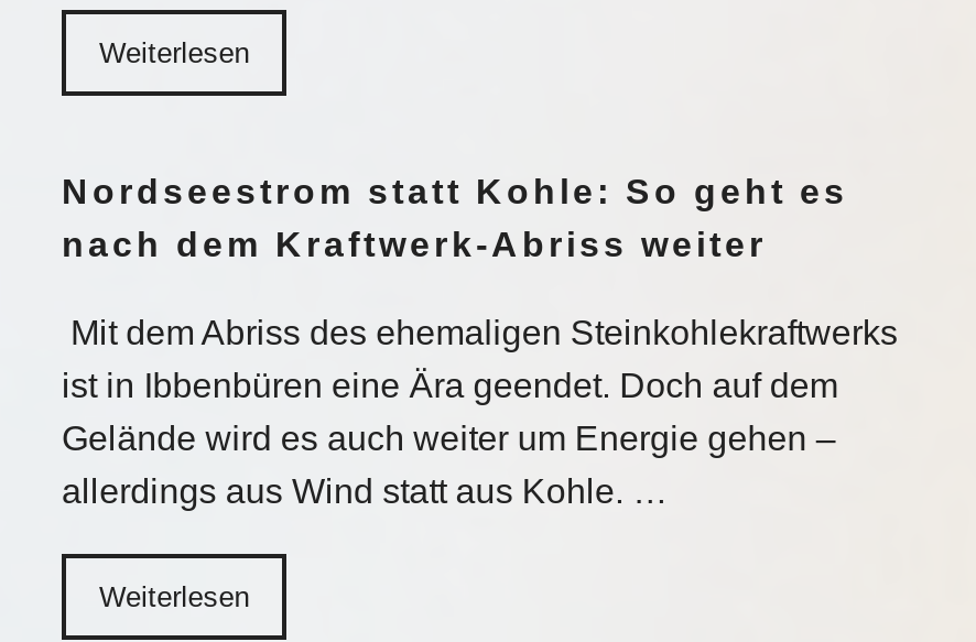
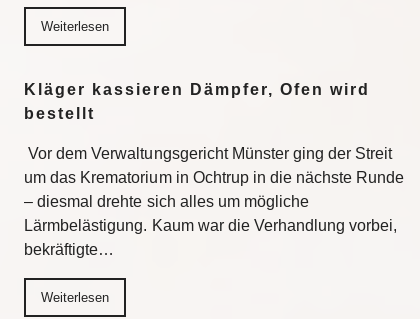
[62,173,848,263] Nordseestrom statt Kohle: So geht es | nach dem Kraftwerk-Abriss weiter -> [24,81,370,122] Kläger kassieren Dämpfer, Ofen wird | bestellt
[62,314,898,510] Mit dem Abriss des ehemaligen Steinkohlekraftwerks | ist in Ibbenbüren eine Ära geendet. Doch auf dem | Gelände wird es auch weiter um Energie gehen – | allerdings aus Wind statt aus Kohle. … -> [24,145,404,258] Vor dem Verwaltungsgericht Münster ging der Streit | um das Krematorium in Ochtrup in die nächste Runde | – diesmal drehte sich alles um mögliche | Lärmbelästigung. Kaum war die Verhandlung vorbei, | bekräftigte…

